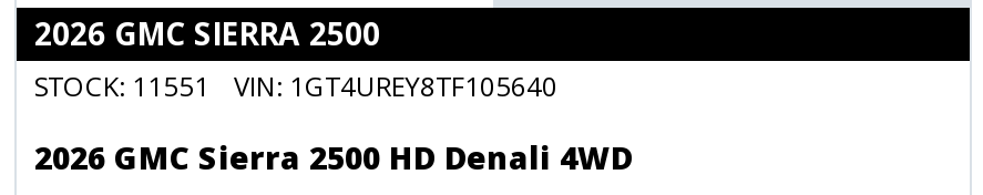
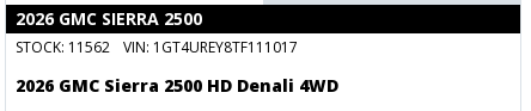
[34,67,209,105] STOCK: 11551 -> [16,37,110,57] STOCK: 11562
[234,67,557,105] VIN: 1GT4UREY8TF105640 -> [123,37,298,57] VIN: 1GT4UREY8TF111017

